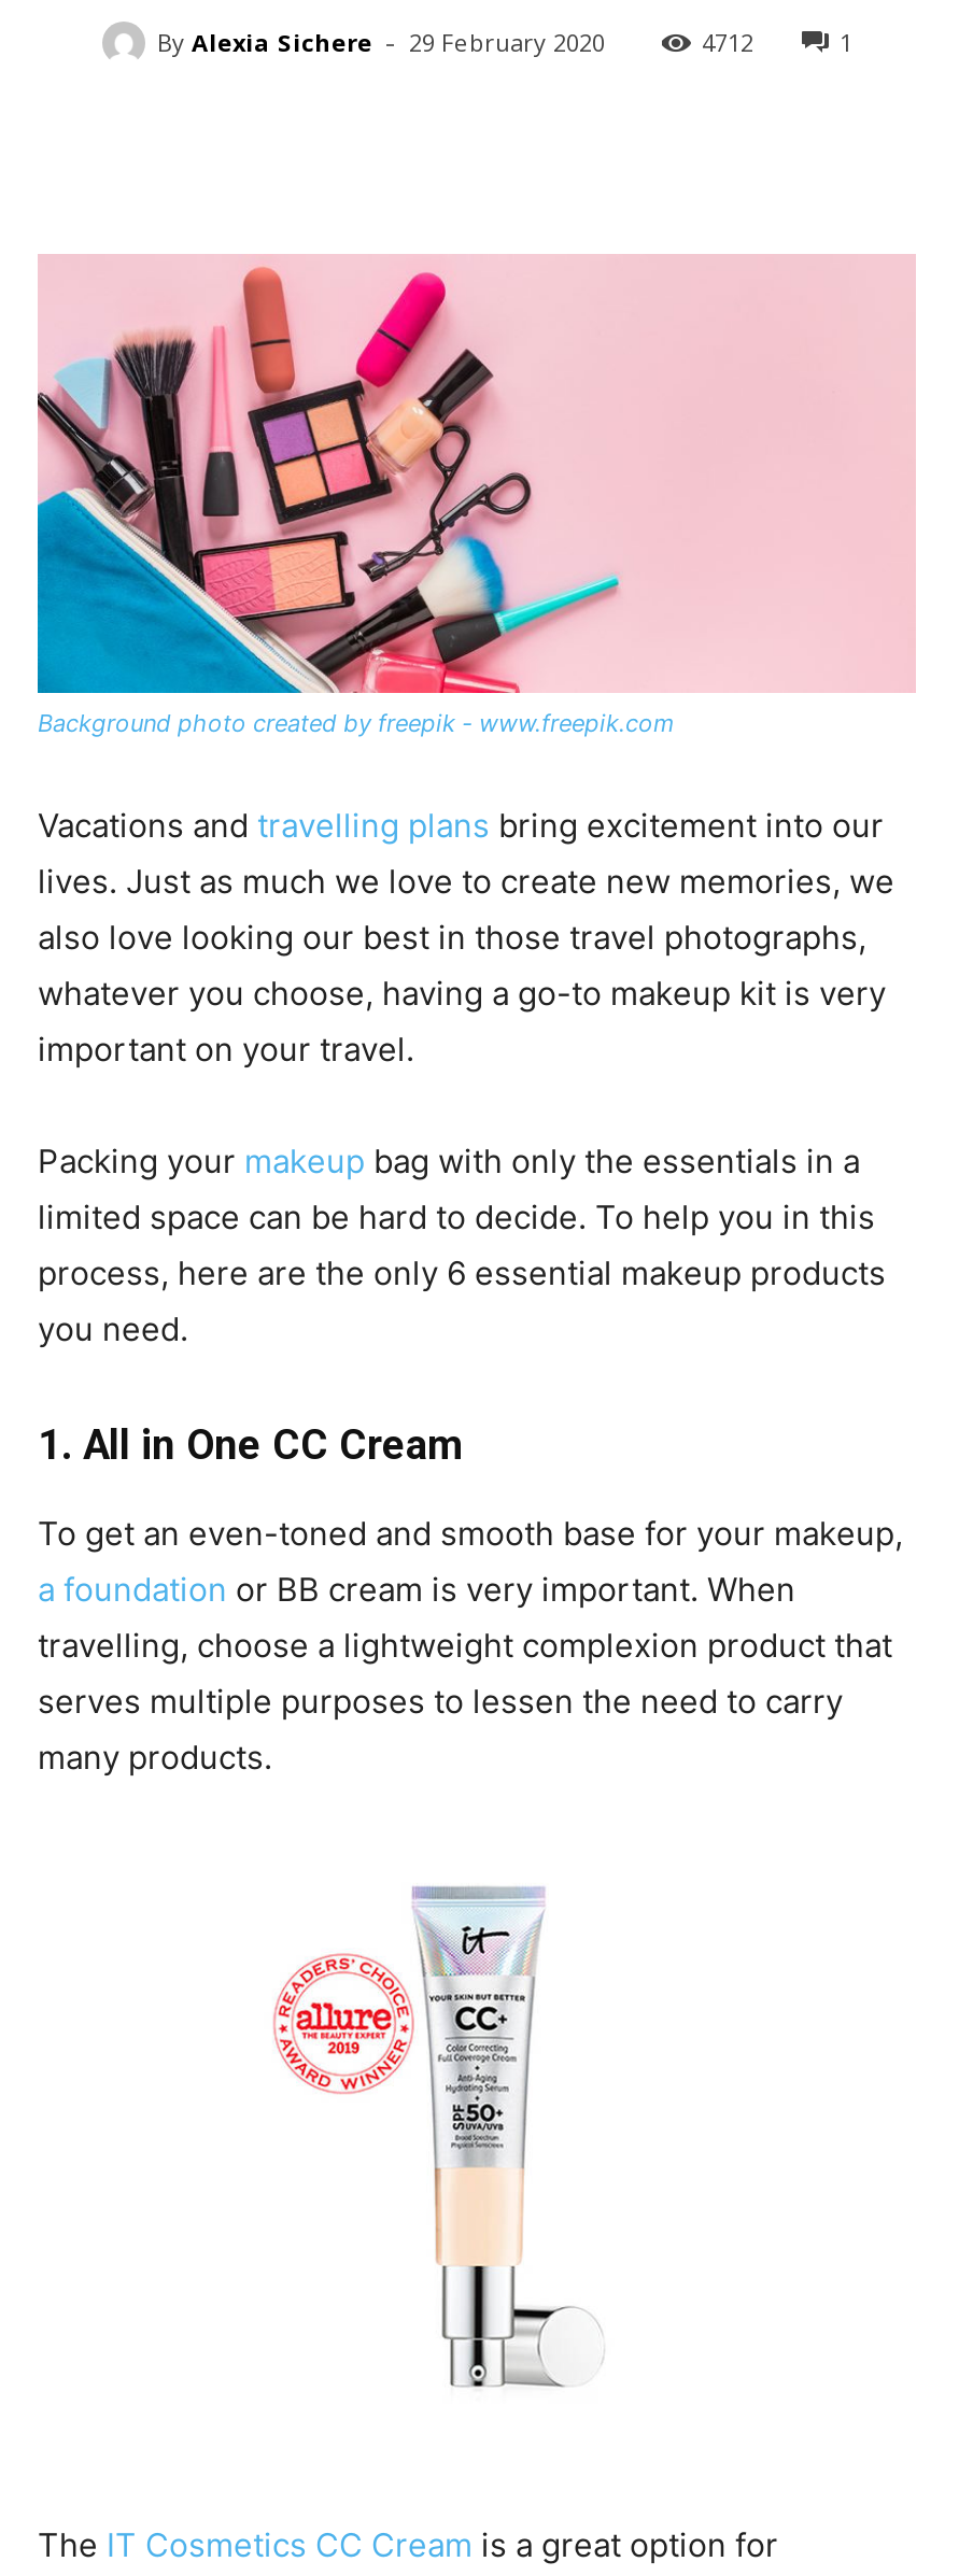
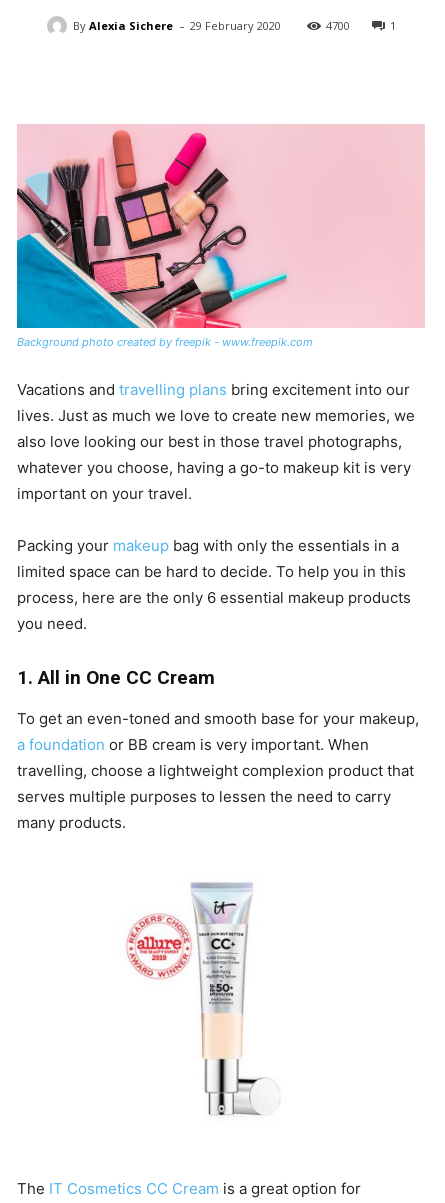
[702,26,753,58] 4712 -> [325,18,349,33] 4700

